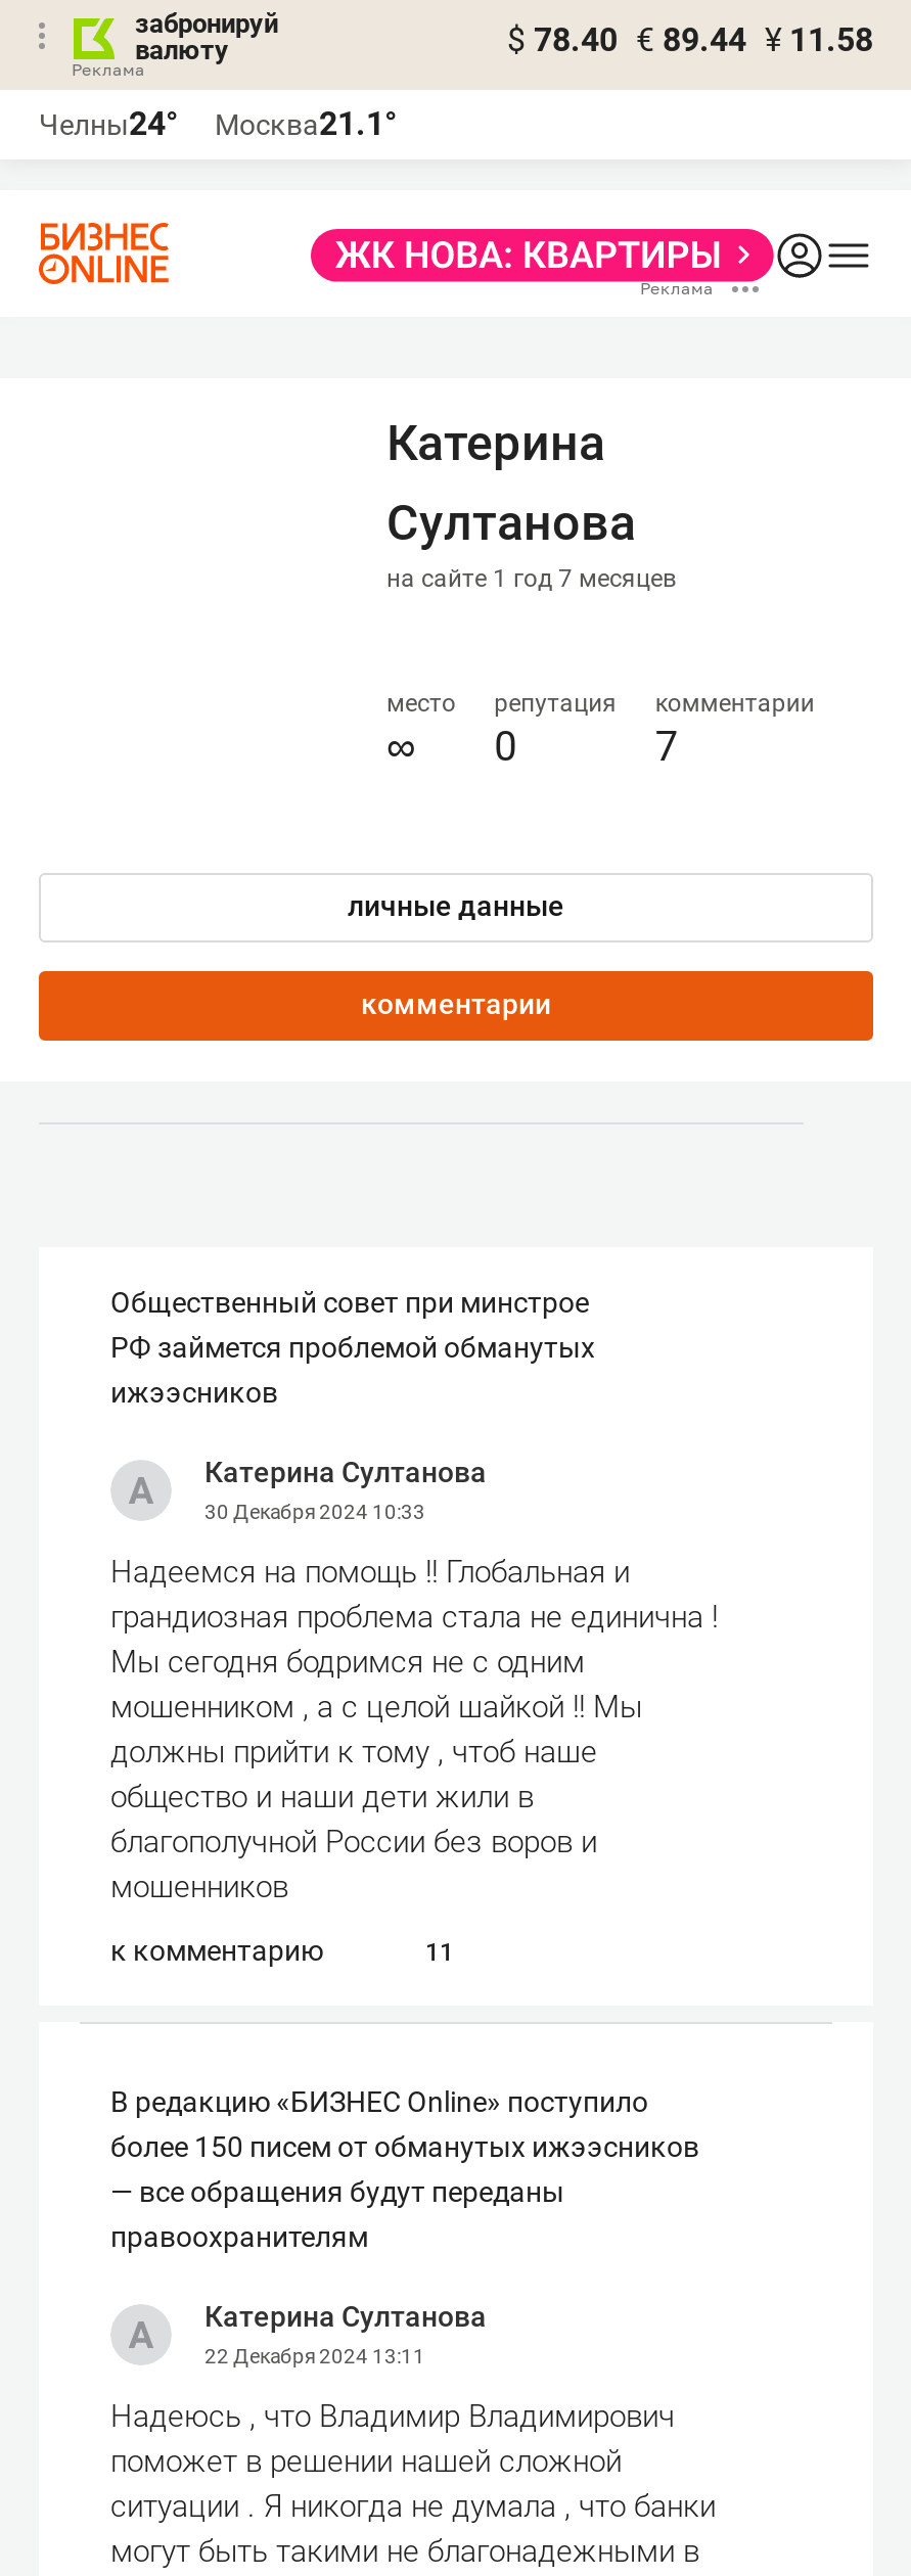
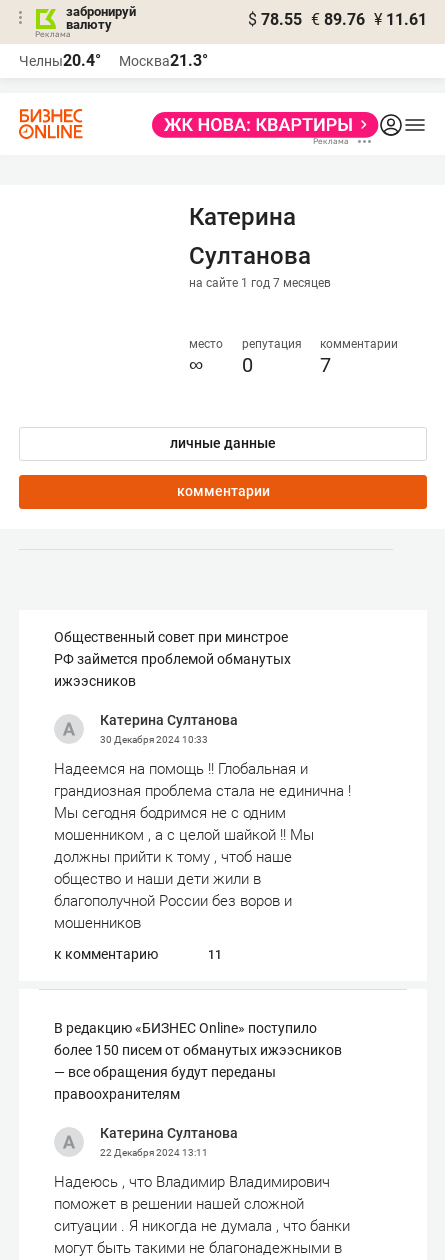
[507,20,873,59] $ 78.40 € 89.44 ¥ 11.58 -> [248,10,427,29] $ 78.55 € 89.76 ¥ 11.61
[39,104,178,143] Челны24° -> [19,51,101,70] Челны20.4°
[215,104,397,143] Москва21.1° -> [119,51,208,70] Москва21.3°

